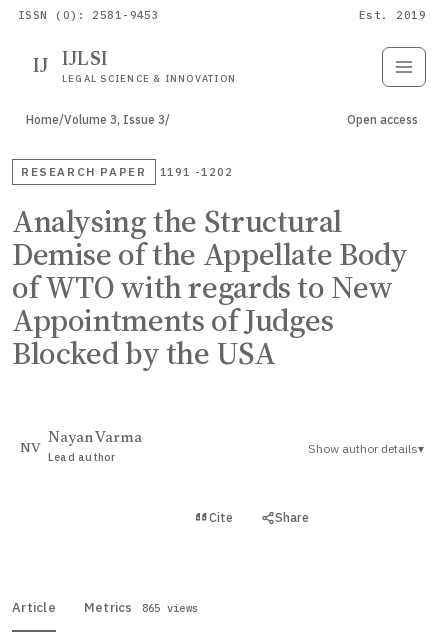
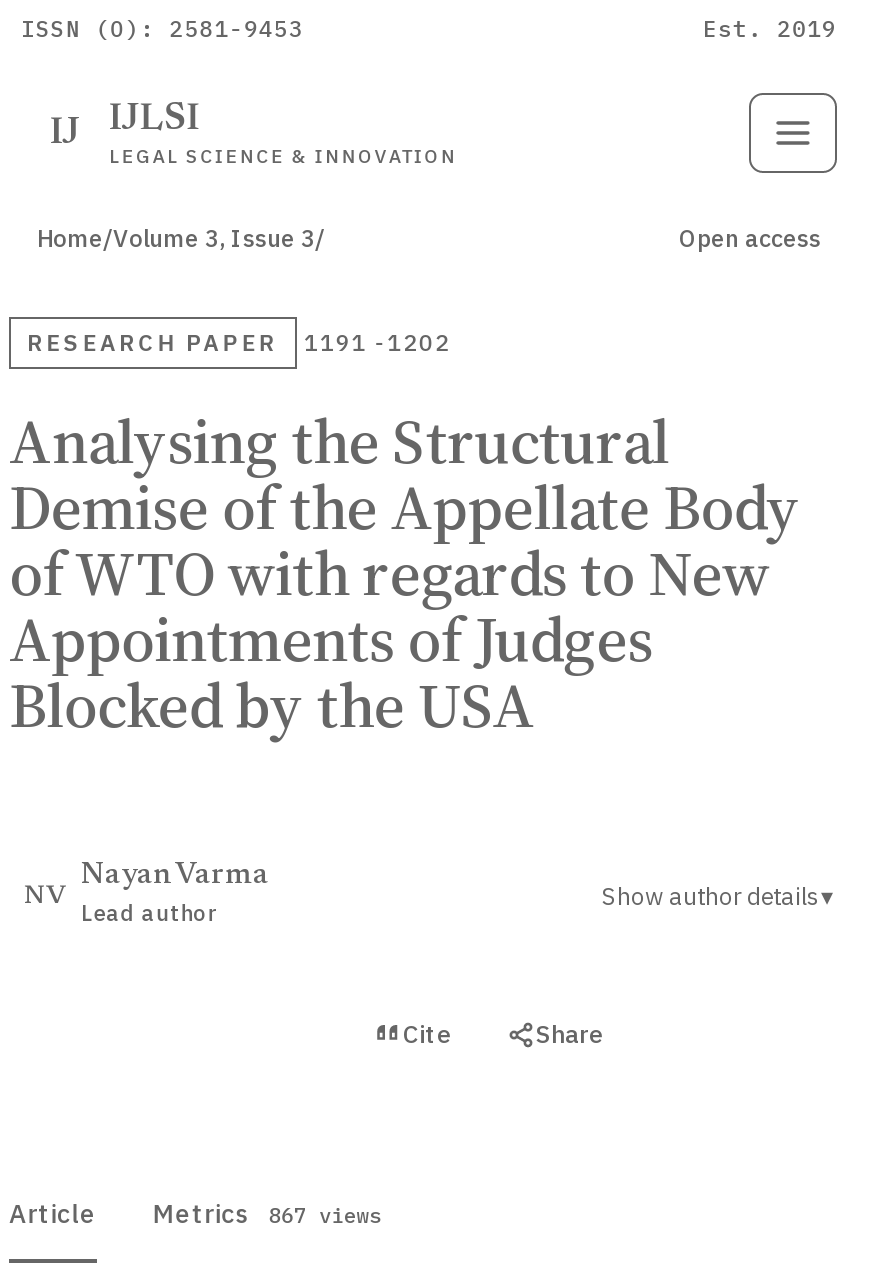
[84,599,198,616] Metrics 865 views -> [153,1197,381,1231] Metrics 867 views

